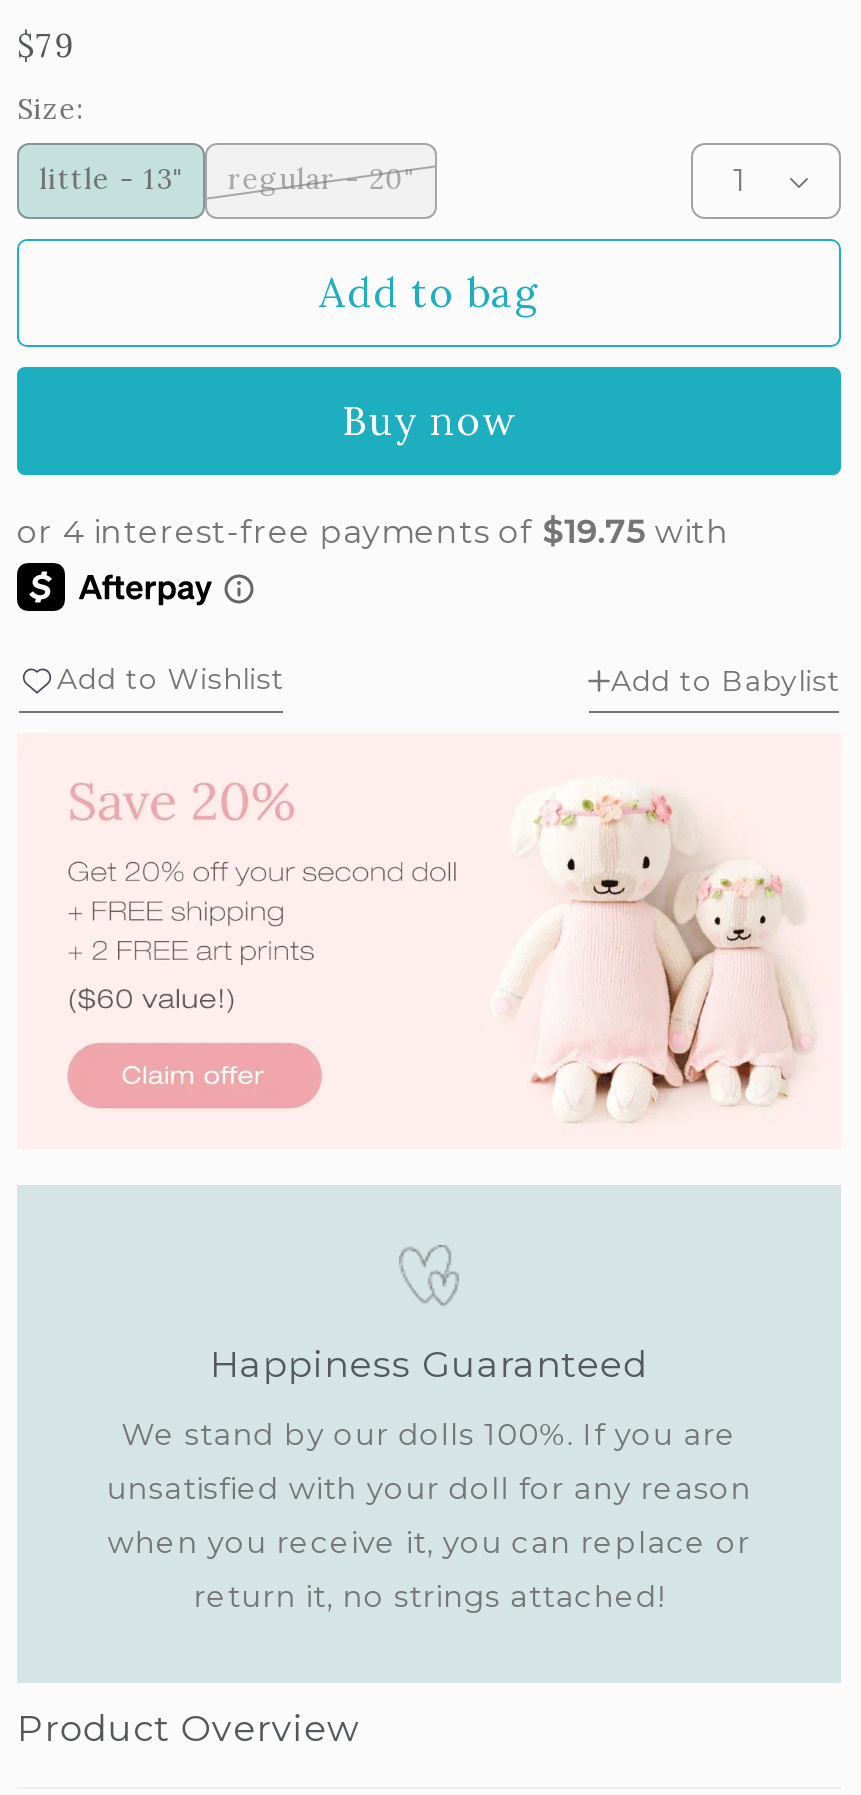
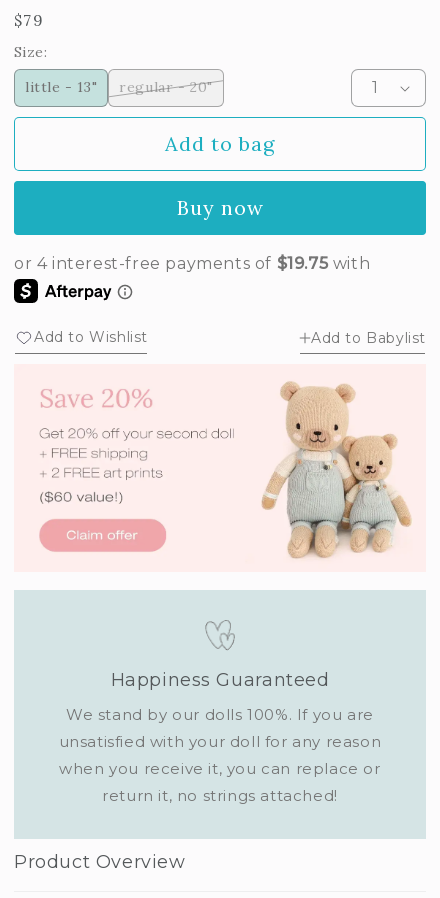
[515,769,809,1119] [image] -> [262,381,411,558] [image]

